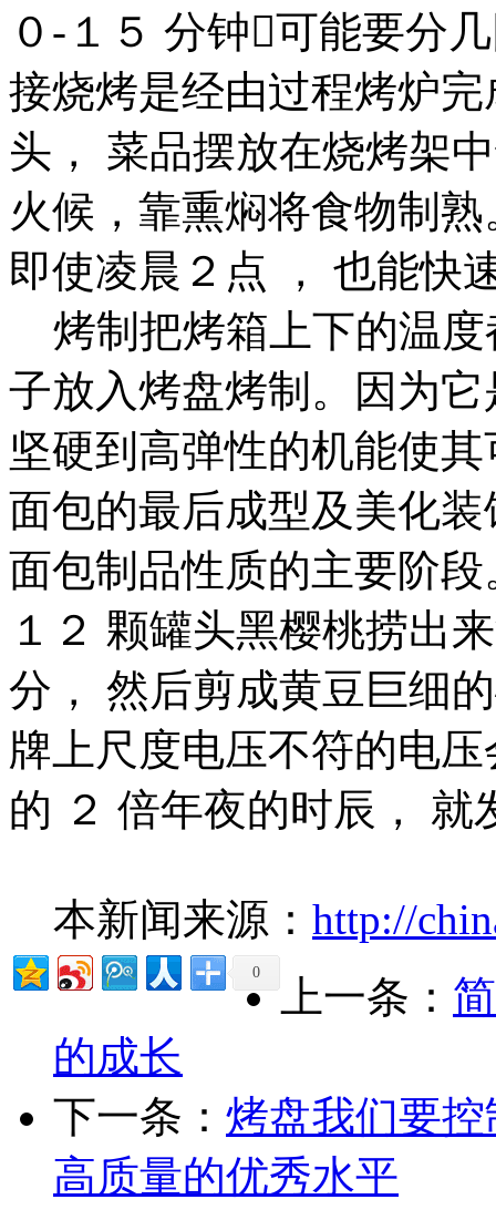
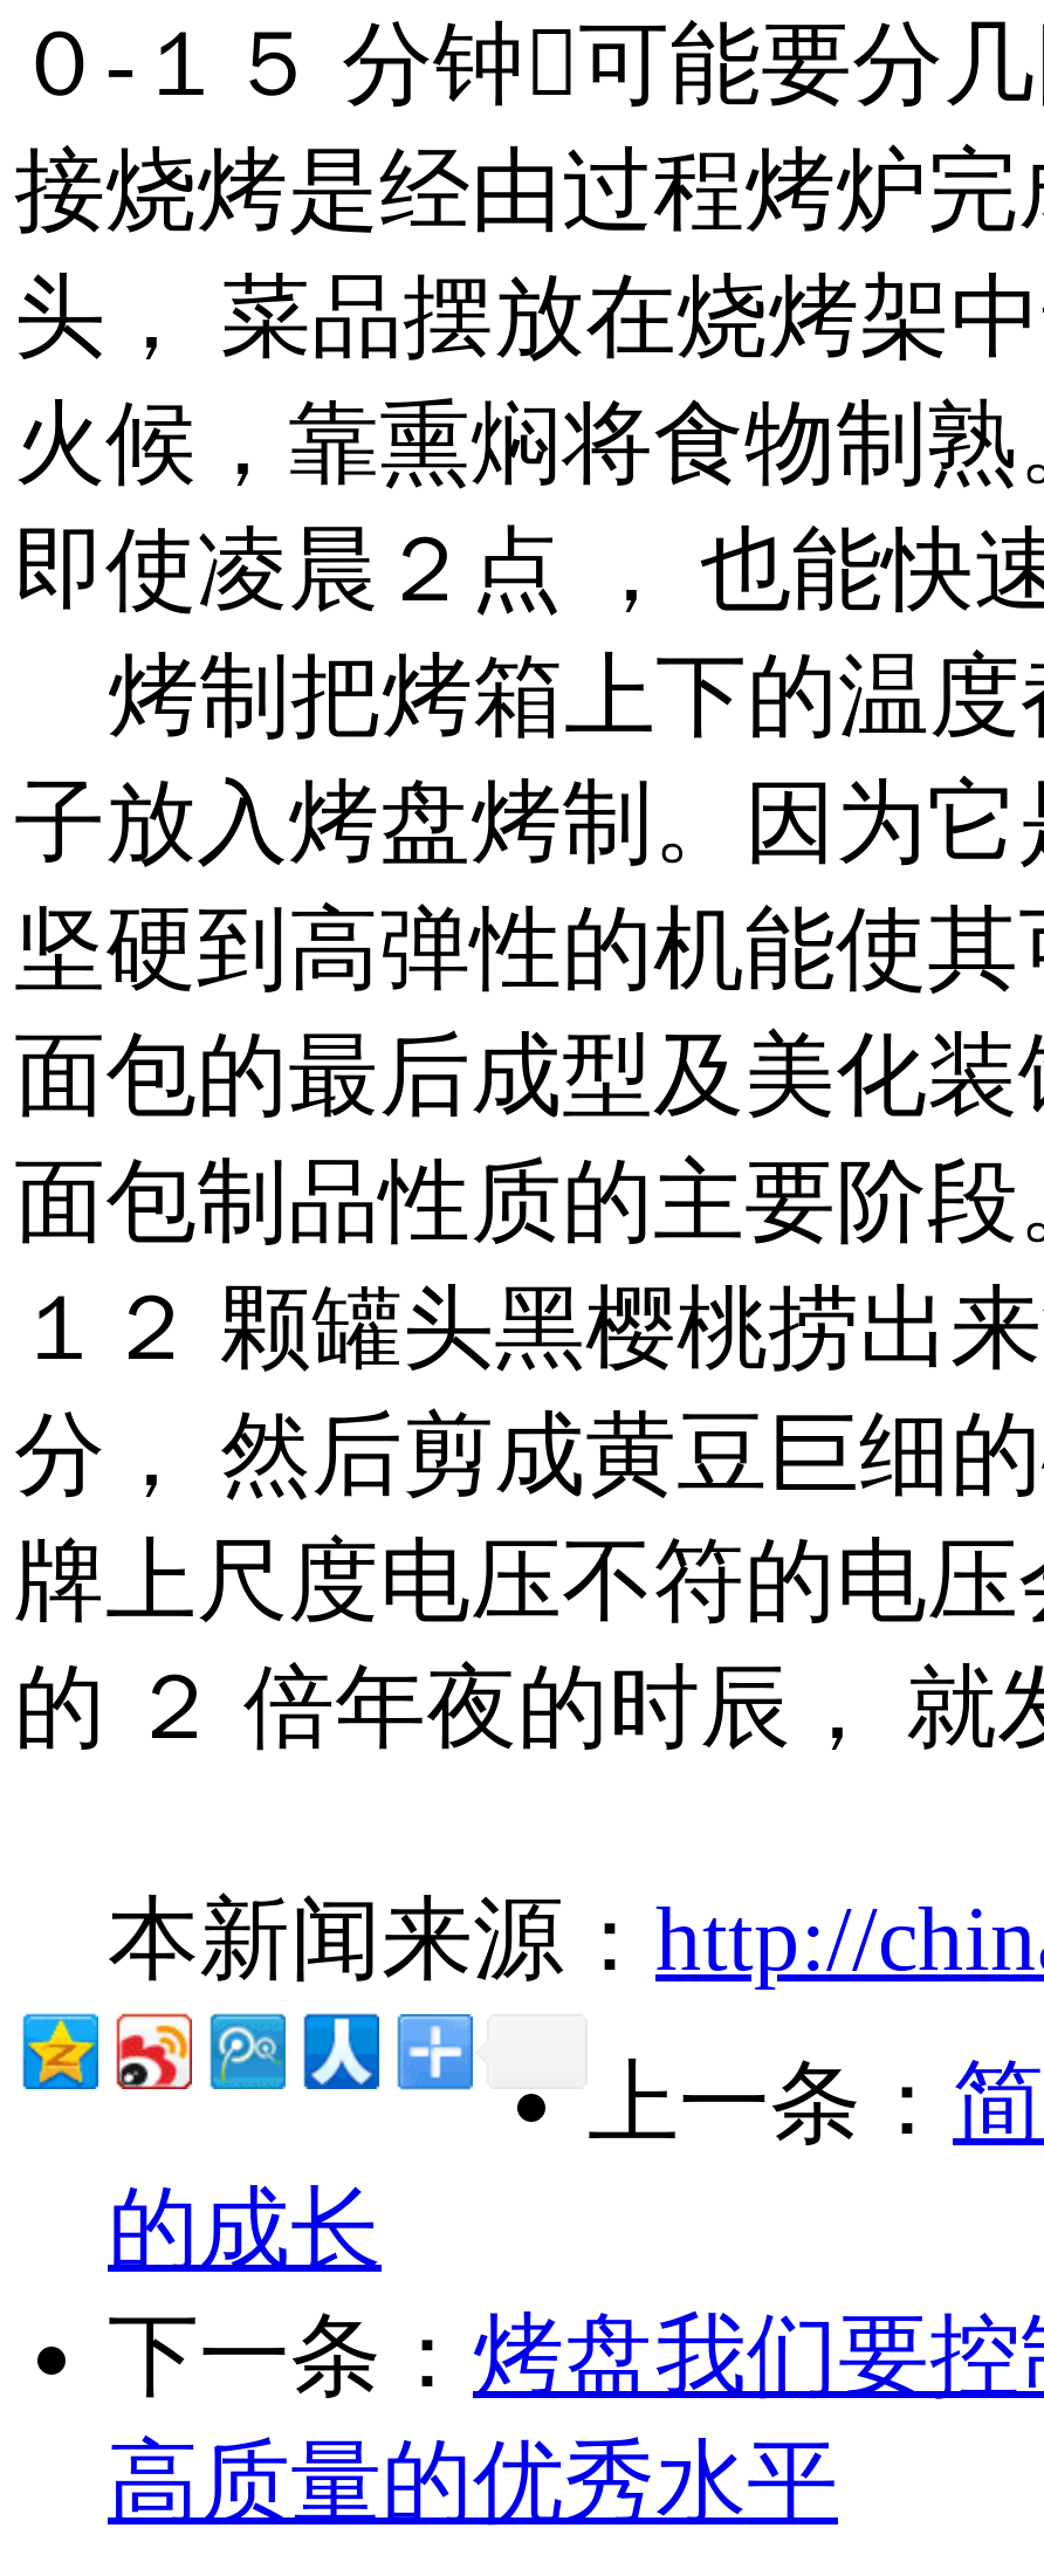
[252,964,260,981] 0 -> none

